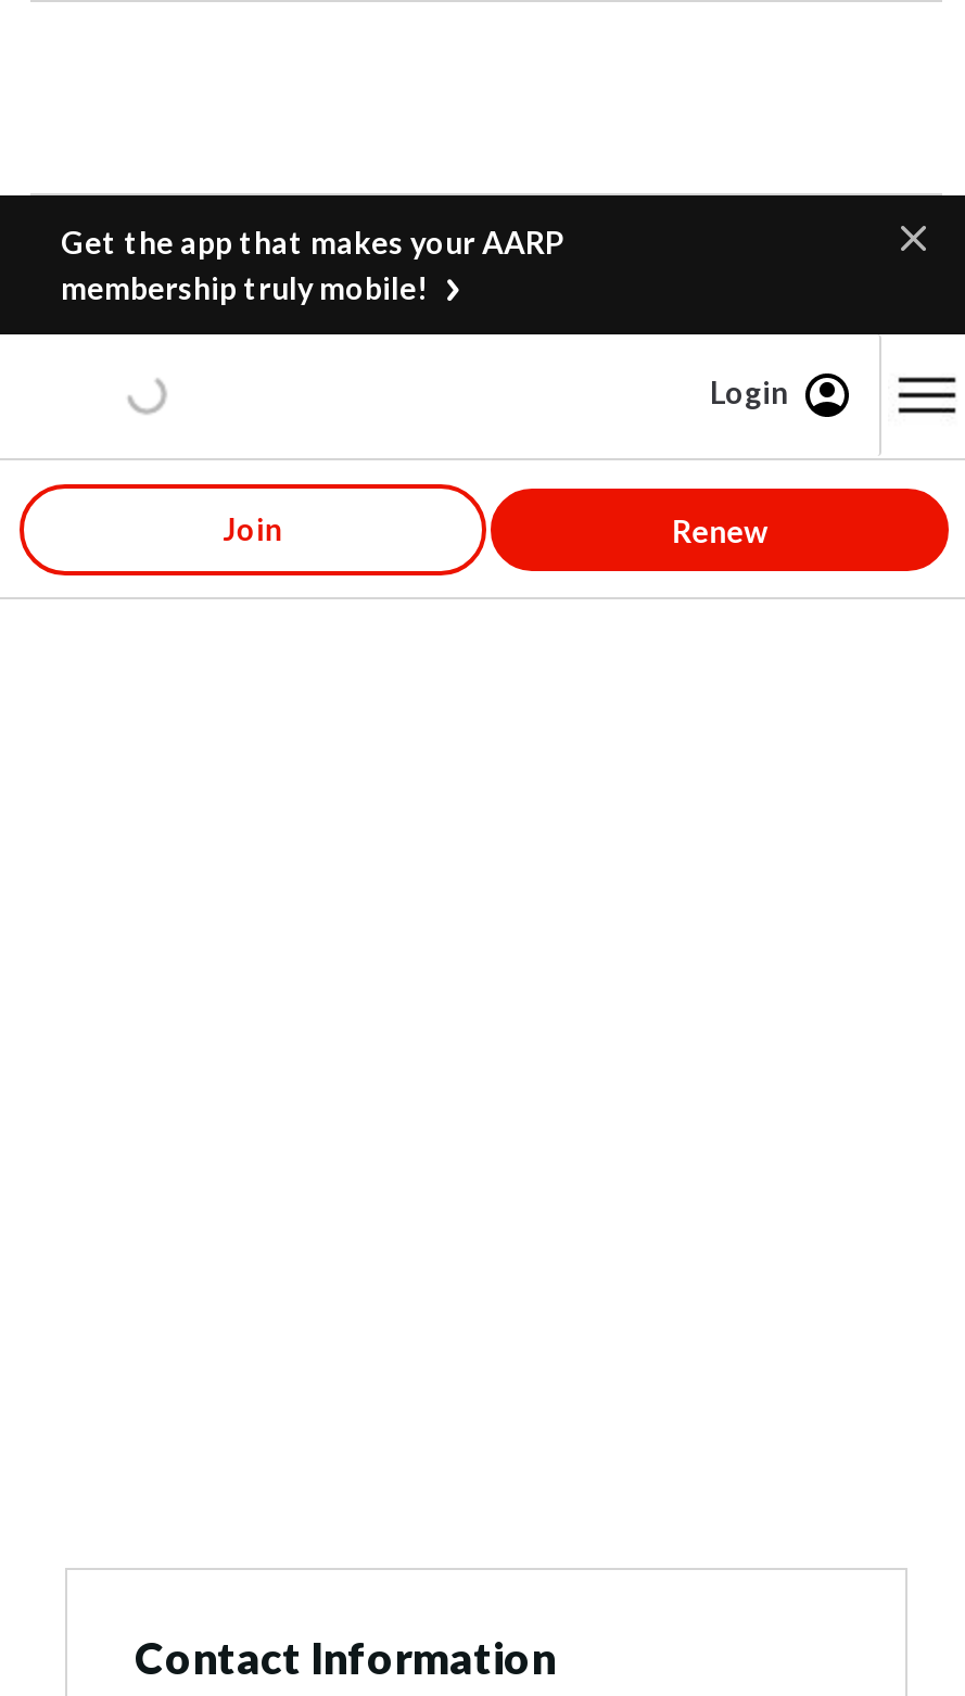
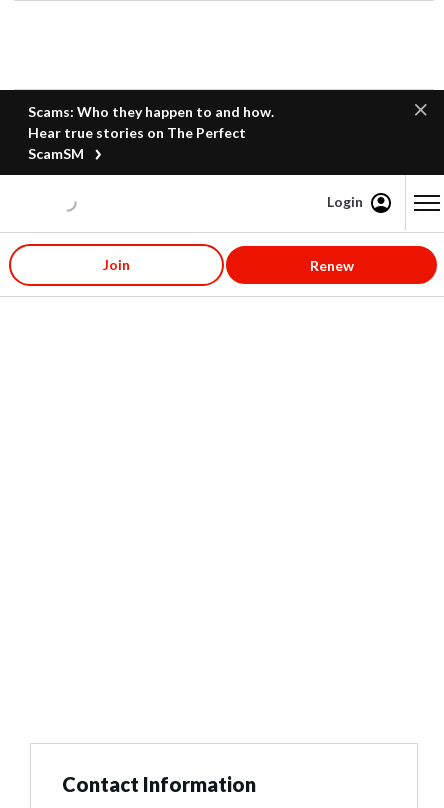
[61,224,564,306] Get the app that makes your AARP | membership truly mobile! -> [28,103,274,162] Scams: Who they happen to and how. | Hear true stories on The Perfect | ScamSM

